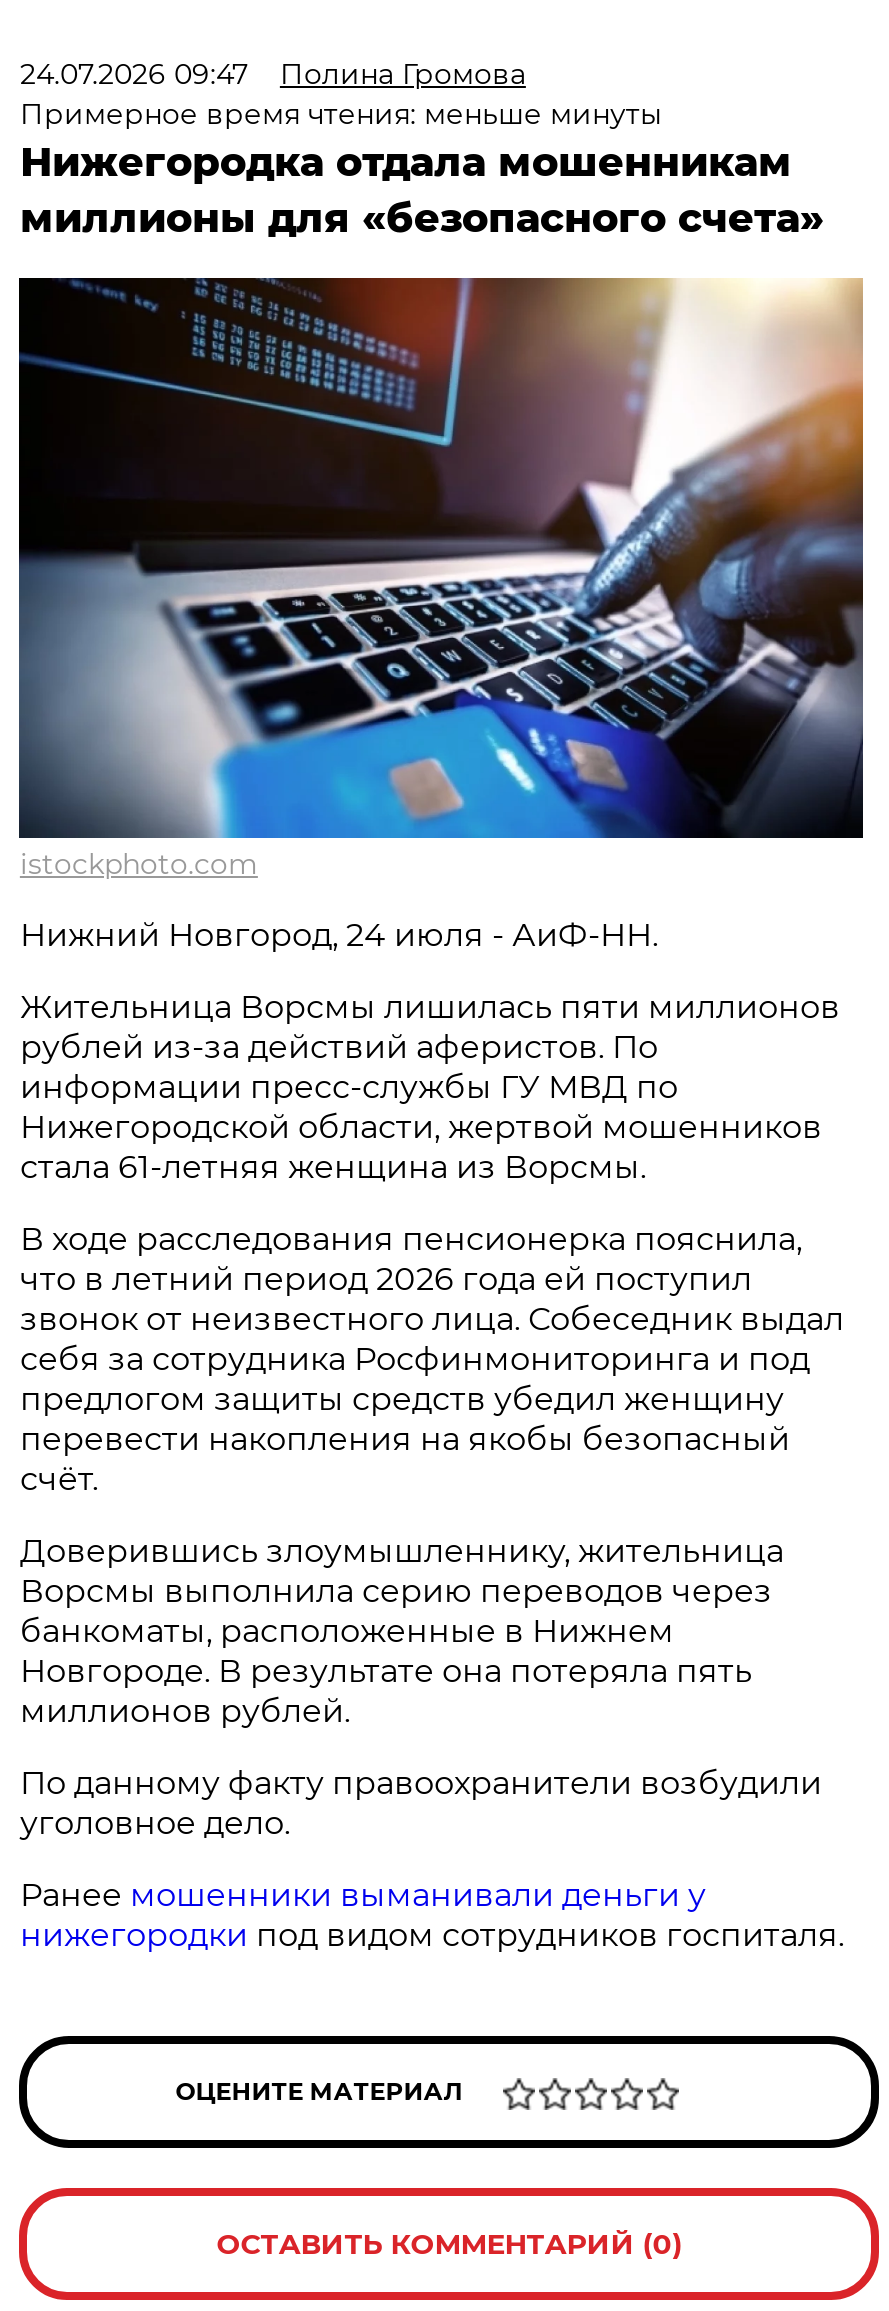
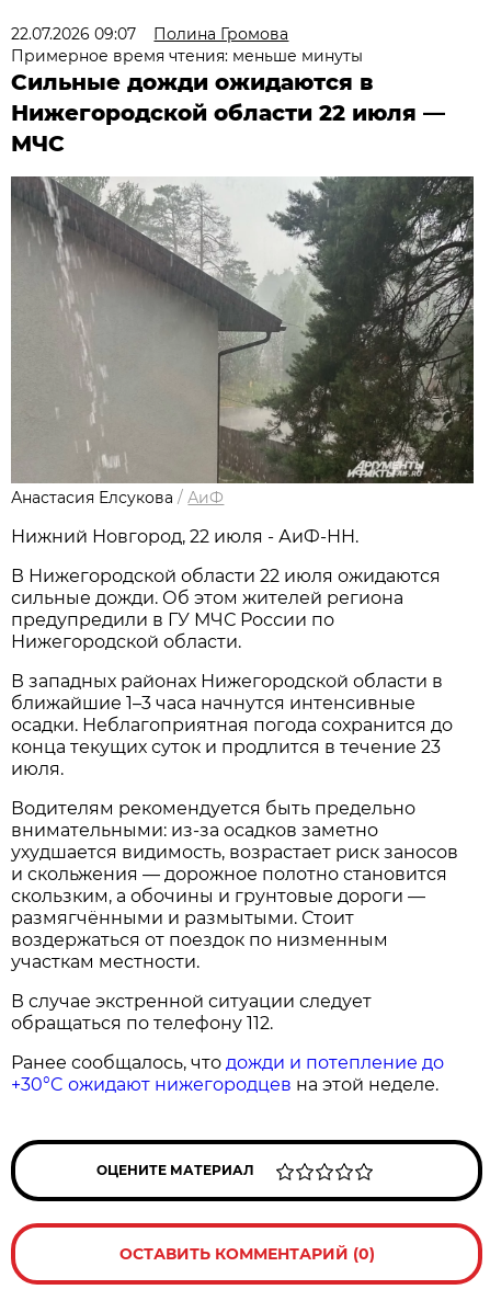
[20,56,526,92] 24.07.2026 09:47 Полина Громова -> [11,24,289,44] 22.07.2026 09:07 Полина Громова
[20,138,824,242] Нижегородка отдала мошенникам | миллионы для «безопасного счета» -> [11,69,445,157] Сильные дожди ожидаются в | Нижегородской области 22 июля — | МЧС
[19,276,865,882] [image] | istockphoto.com -> [10,175,475,507] [image] | Анастасия Елсукова / АиФ
[20,916,658,954] Нижний Новгород, 24 июля - АиФ-НН. -> [11,526,359,547] Нижний Новгород, 22 июля - АиФ-НН.
[20,988,840,1186] Жительница Ворсмы лишилась пяти миллионов | рублей из‑за действий аферистов. По | информации пресс‑службы ГУ МВД по | Нижегородской области, жертвой мошенников | стала 61‑летняя женщина из Ворсмы. -> [11,566,441,652] В Нижегородской области 22 июля ожидаются | сильные дожди. Об этом жителей региона | предупредили в ГУ МЧС России по | Нижегородской области.
[20,1220,844,1498] В ходе расследования пенсионерка пояснила, | что в летний период 2026 года ей поступил | звонок от неизвестного лица. Собеседник выдал | себя за сотрудника Росфинмониторинга и под | предлогом защиты средств убедил женщину | перевести накопления на якобы безопасный | счёт. -> [11,671,453,779] В западных районах Нижегородской области в | ближайшие 1–3 часа начнутся интенсивные | осадки. Неблагоприятная погода сохранится до | конца текущих суток и продлится в течение 23 | июля.
[20,1532,784,1730] Доверившись злоумышленнику, жительница | Ворсмы выполнила серию переводов через | банкоматы, расположенные в Нижнем | Новгороде. В результате она потеряла пять | миллионов рублей. -> [11,798,459,972] Водителям рекомендуется быть предельно | внимательными: из‑за осадков заметно | ухудшается видимость, возрастает риск заносов | и скольжения — дорожное полотно становится | скользким, а обочины и грунтовые дороги — | размягчёнными и размытыми. Стоит | воздержаться от поездок по низменным | участкам местности.
[20,1764,822,1842] По данному факту правоохранители возбудили | уголовное дело. -> [11,991,372,1034] В случае экстренной ситуации следует | обращаться по телефону 112.
[20,1876,844,1954] Ранее мошенники выманивали деньги у | нижегородки под видом сотрудников госпиталя. -> [11,1052,444,1095] Ранее сообщалось, что дожди и потепление до | +30°C ожидают нижегородцев на этой неделе.

